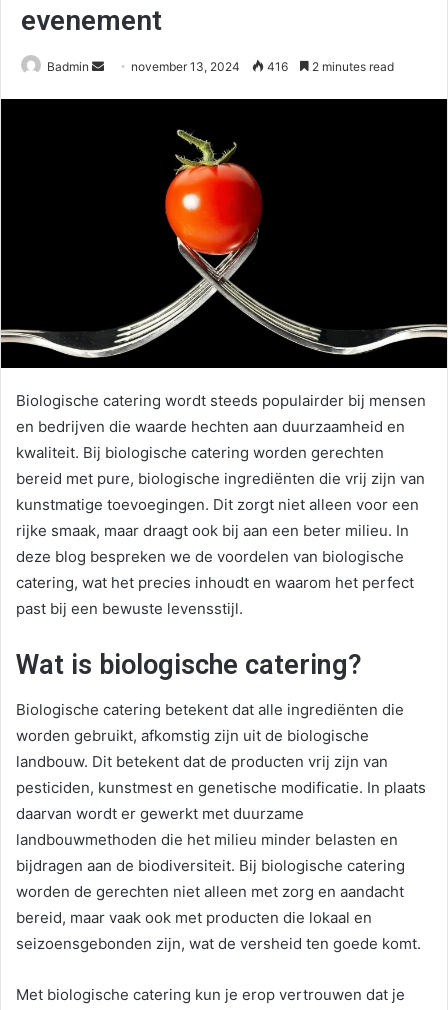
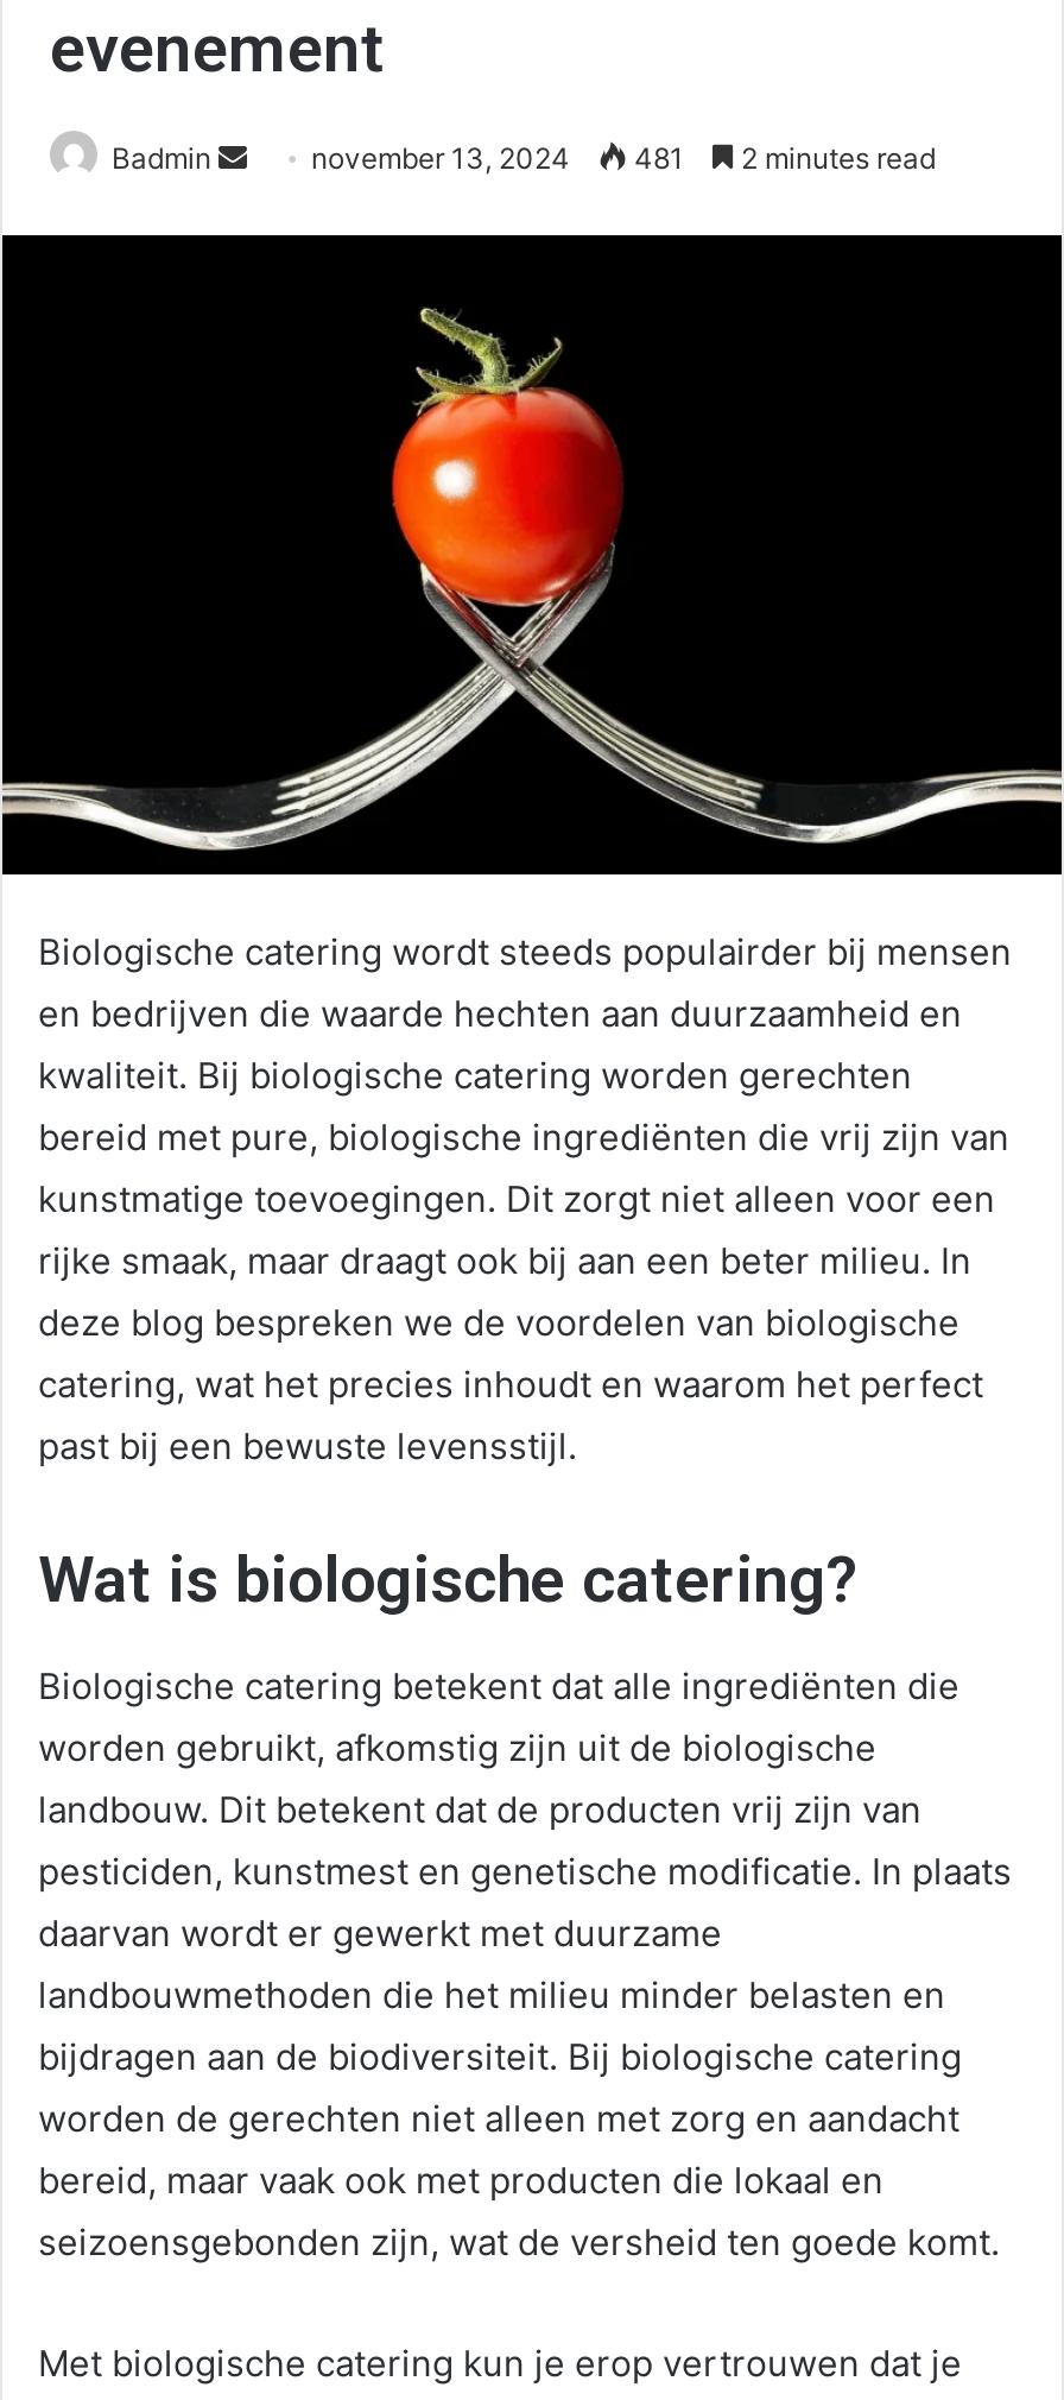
[264,59,288,74] 416 -> [627,140,684,176] 481

